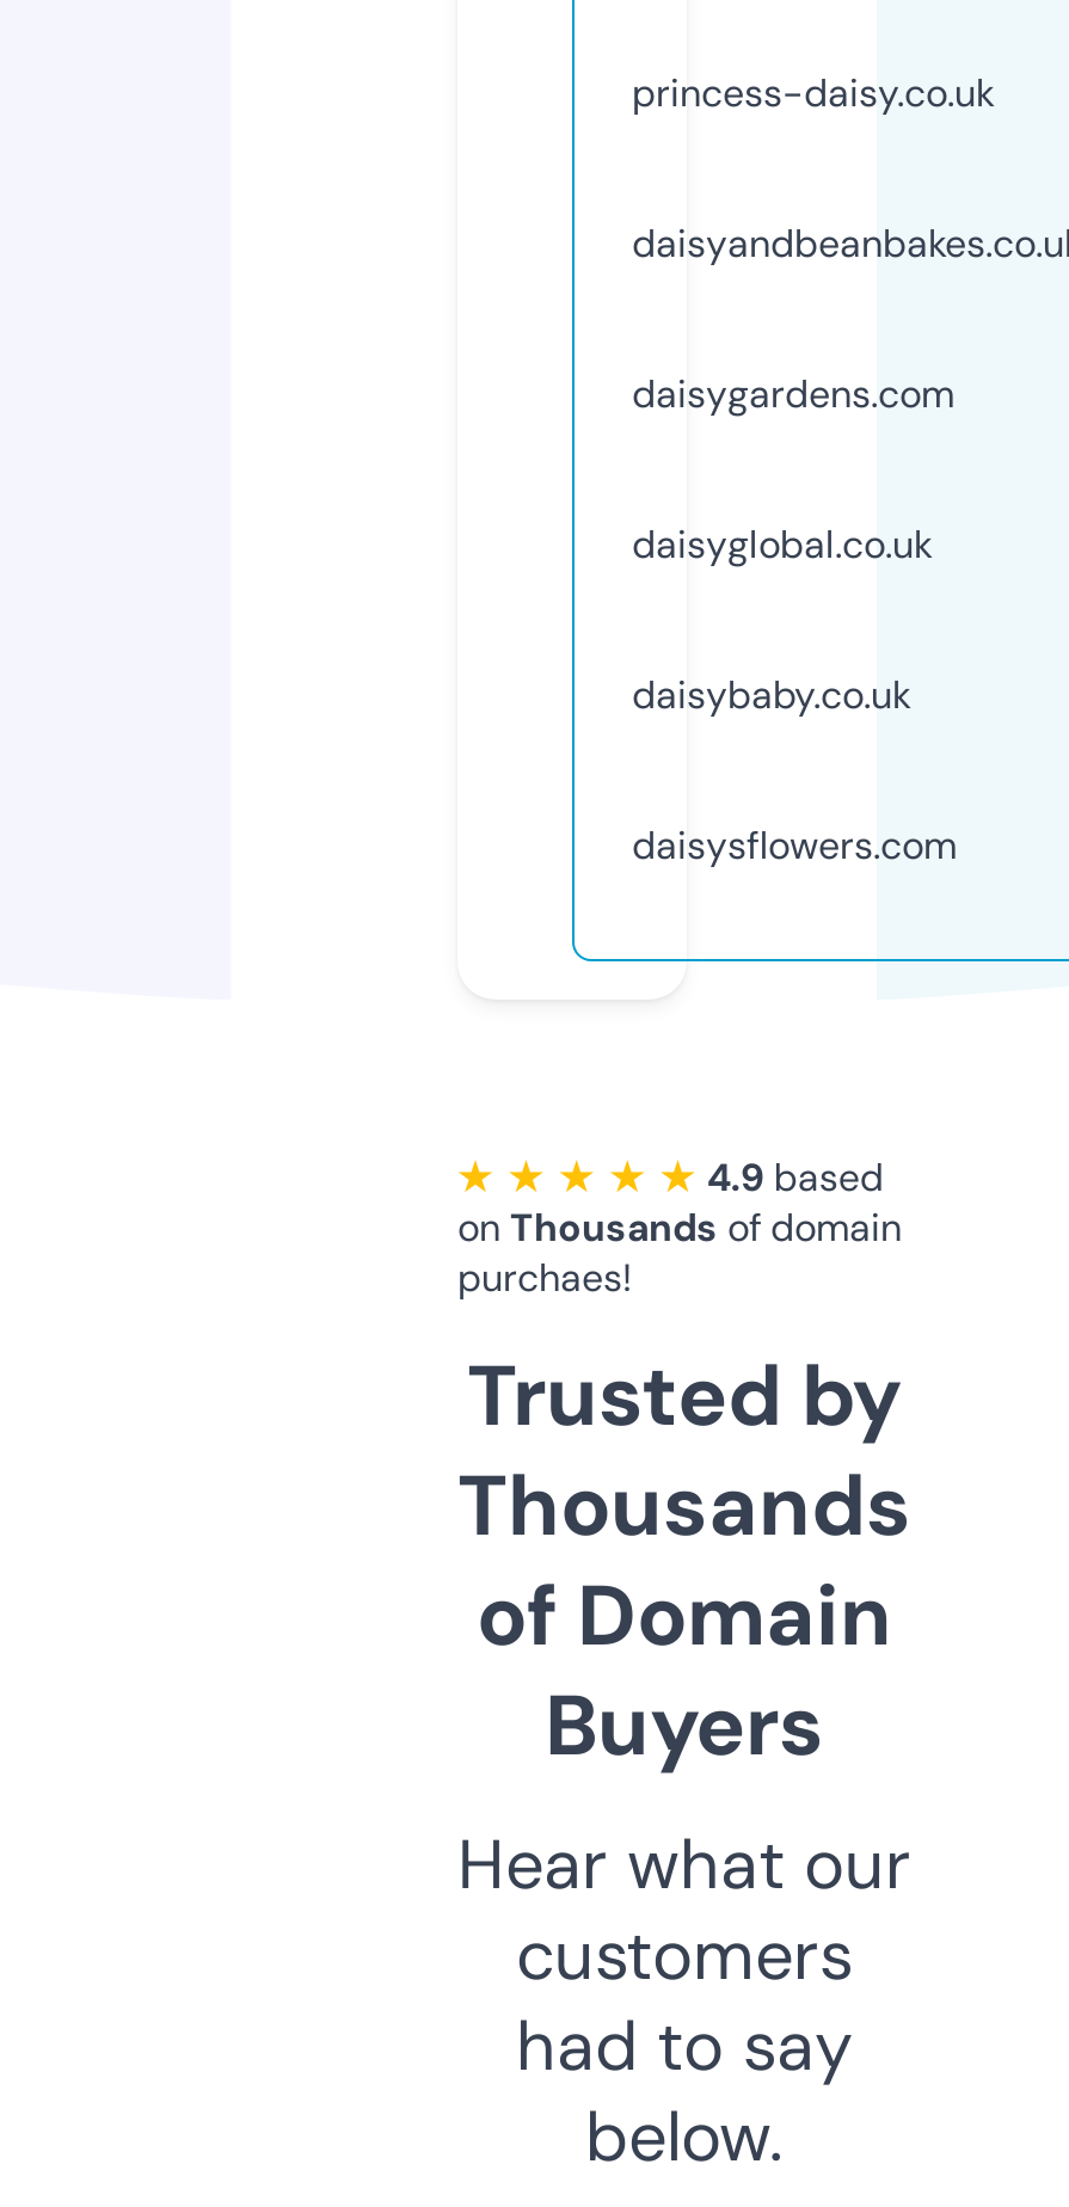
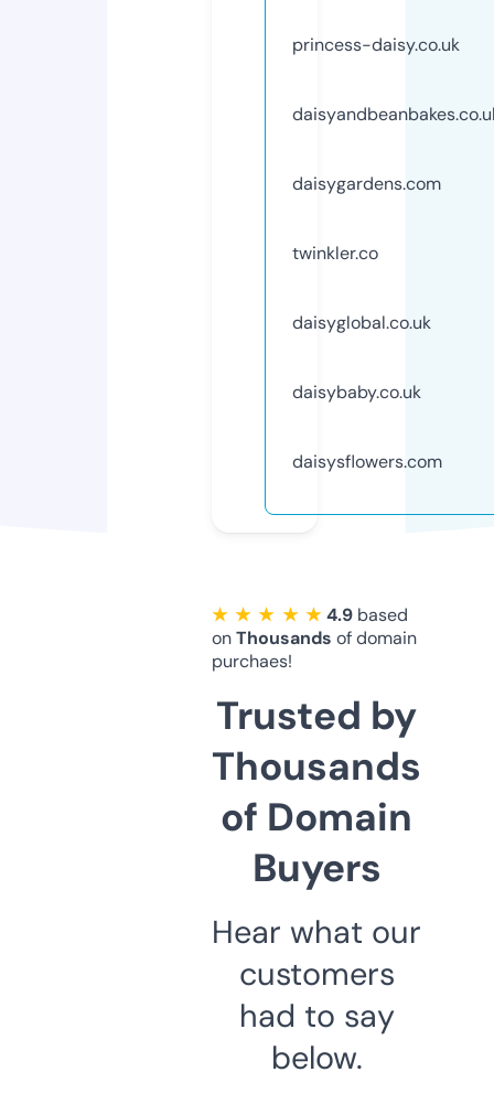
none -> [292,241,378,264] twinkler.co

